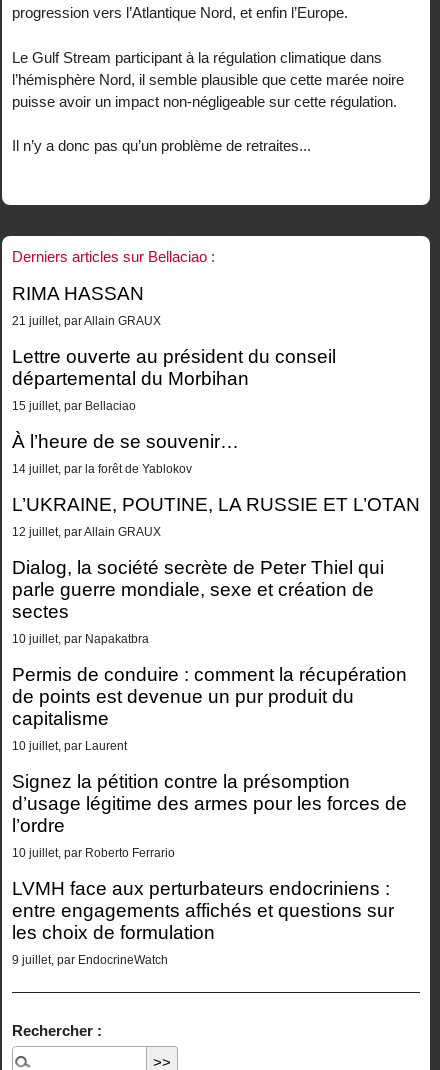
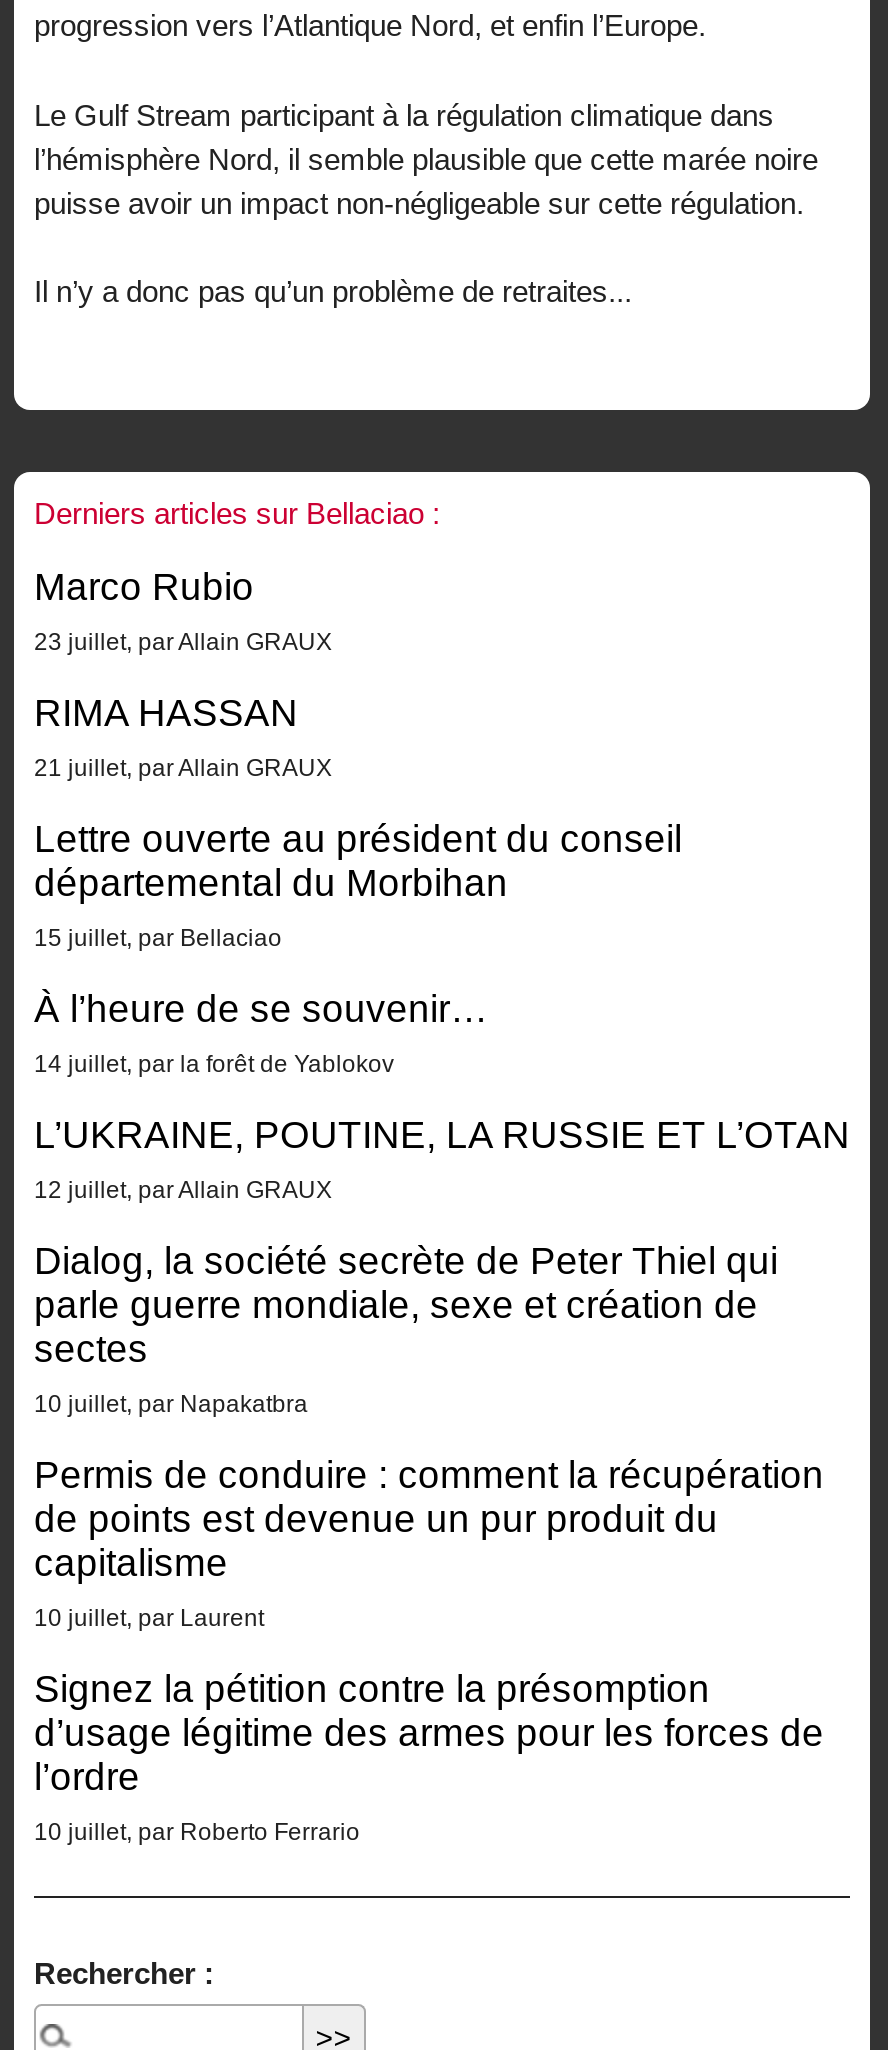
none -> [34,566,332,656] Marco Rubio | 23 juillet, par Allain GRAUX
moved [12,283,420,860] -> [34,692,850,1845]: RIMA HASSAN | 21 juillet, par Allain GRAUX | Lettre ouverte au président du conseil | ... | l’ordre | 10 juillet, par Roberto Ferrario
[12,878,394,967] LVMH face aux perturbateurs endocriniens : | entre engagements affichés et questions sur | les choix de formulation | 9 juillet, par EndocrineWatch -> none

